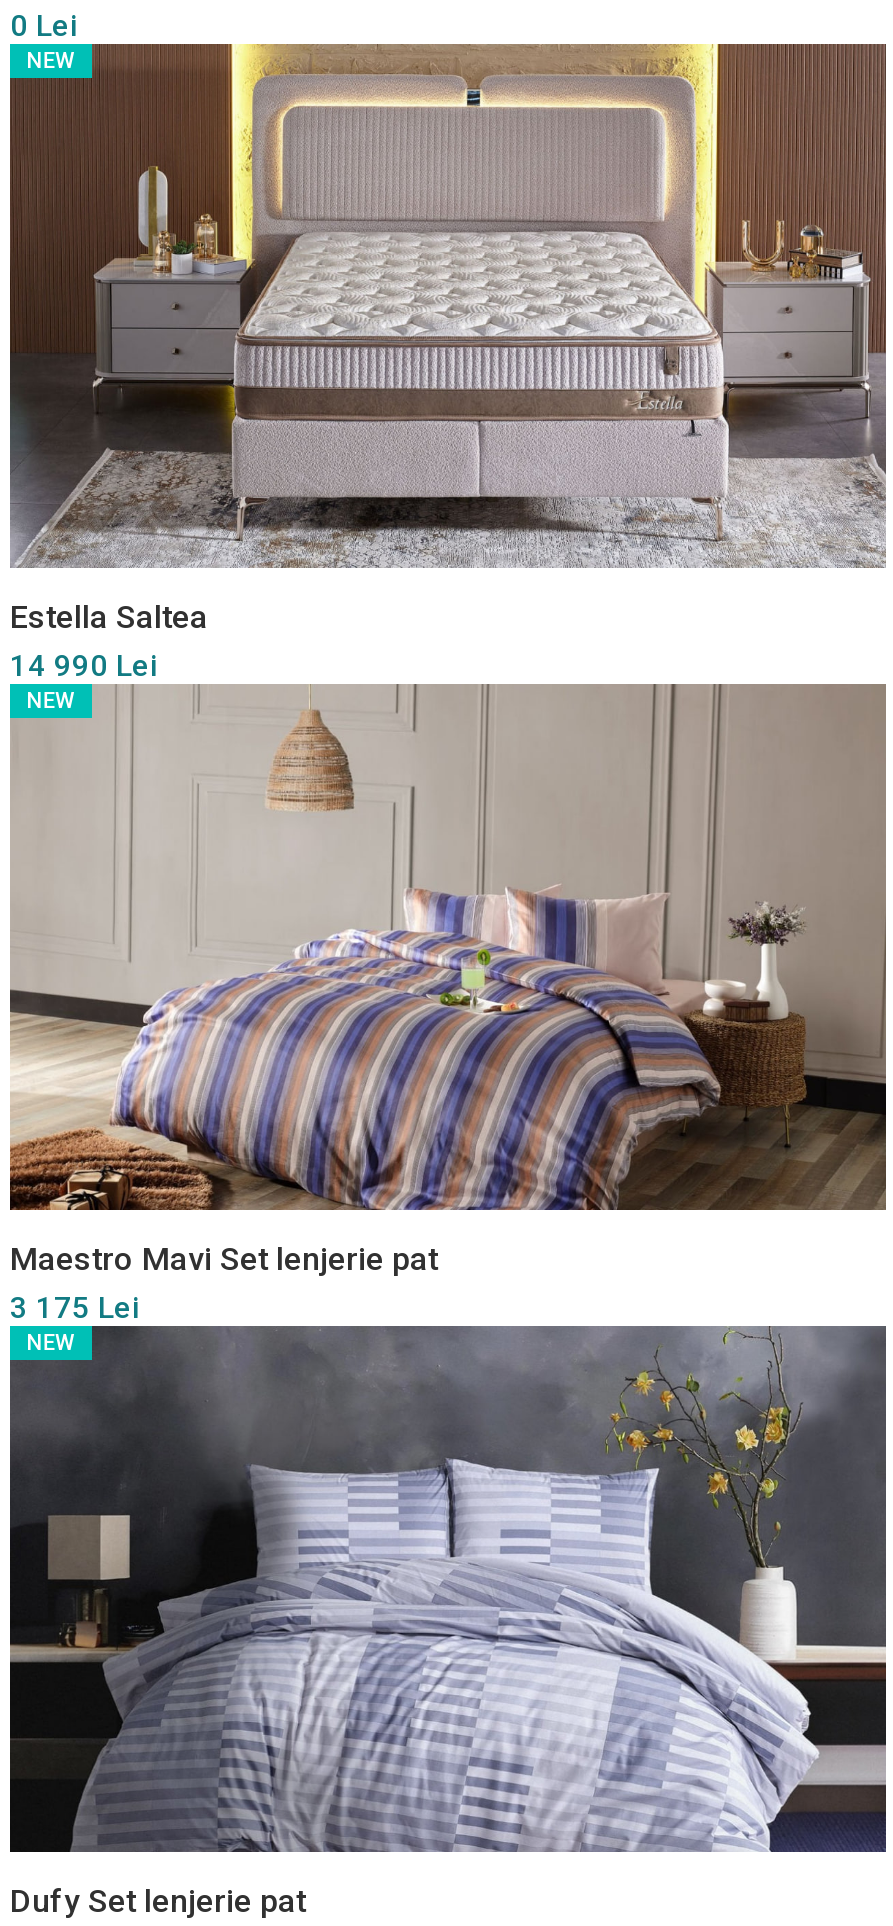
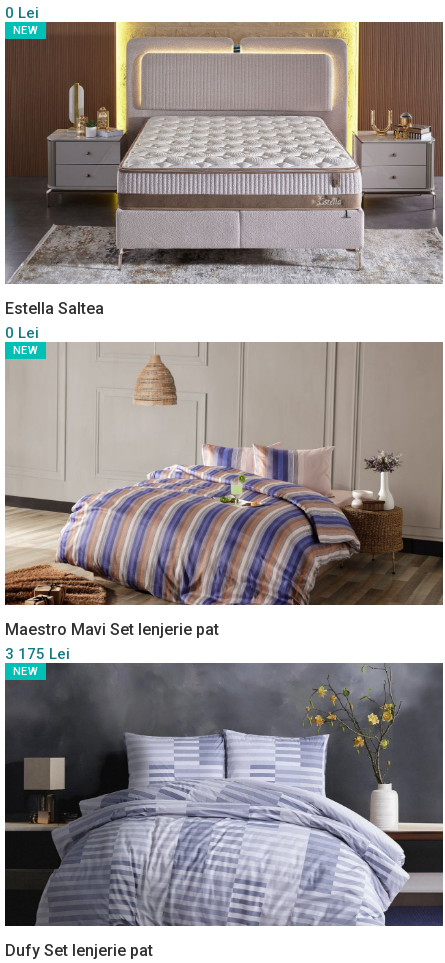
[10,649,158,685] 14 990 Lei -> [5,324,39,342] 0 Lei

